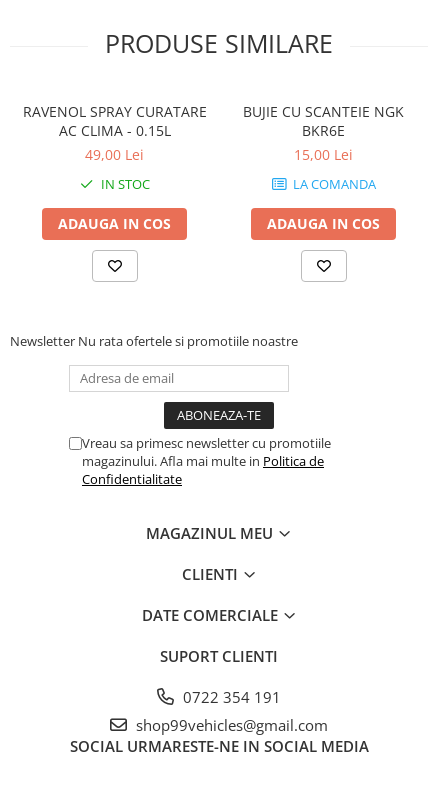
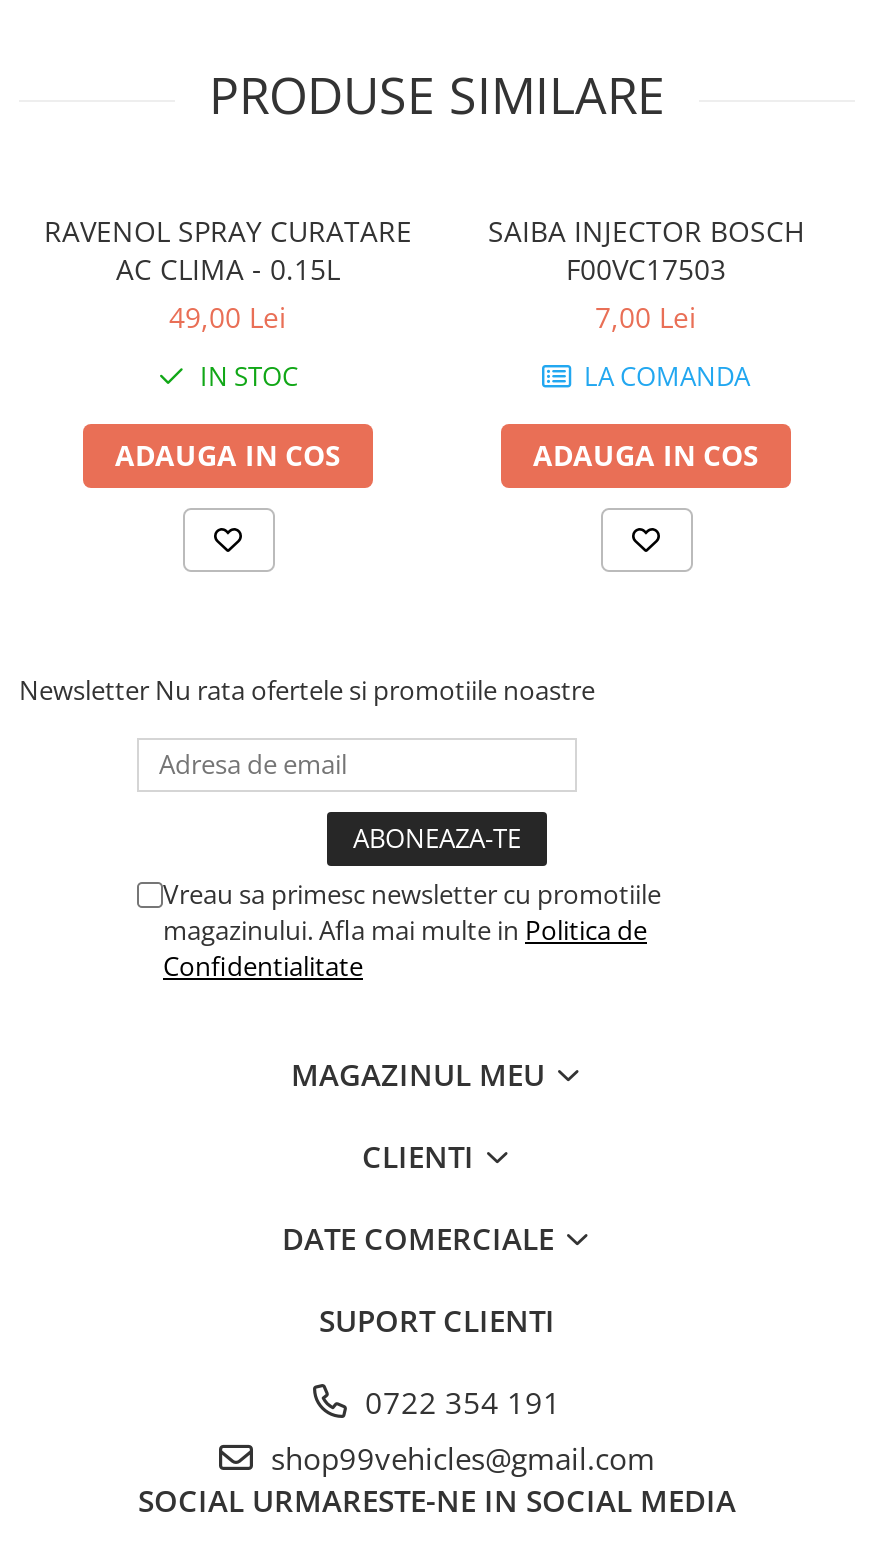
[243,102,404,164] BUJIE CU SCANTEIE NGK | BKR6E | 15,00 Lei -> [488,212,804,336] SAIBA INJECTOR BOSCH | F00VC17503 | 7,00 Lei

